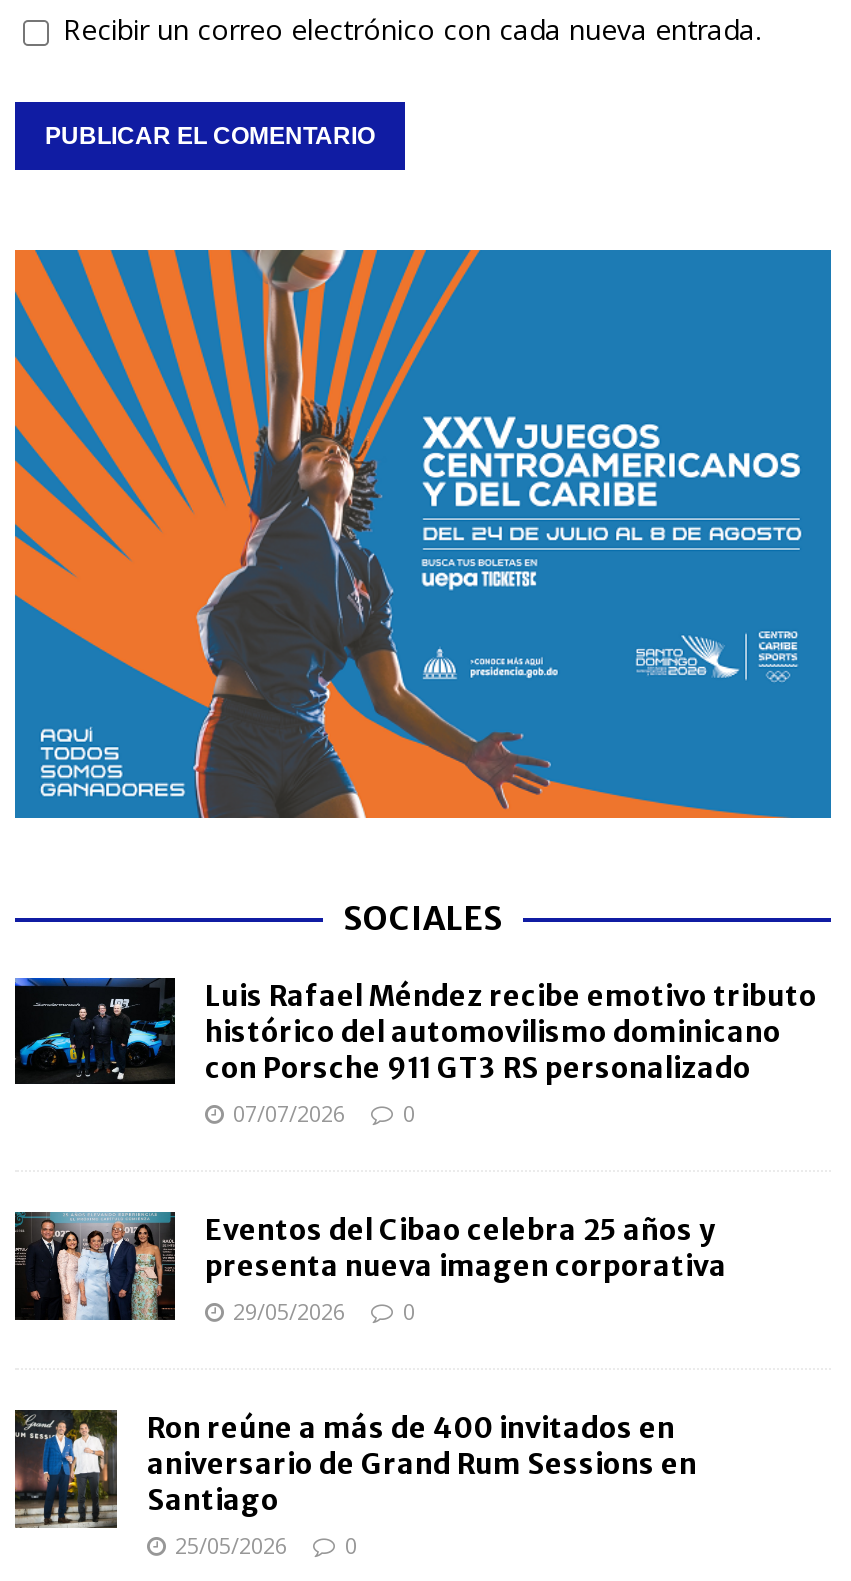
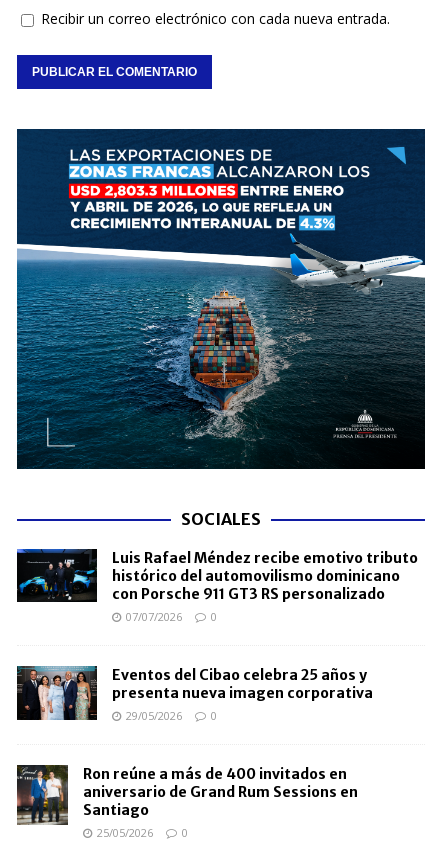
[13,248,833,820] [image] -> [16,128,426,470] [image]

